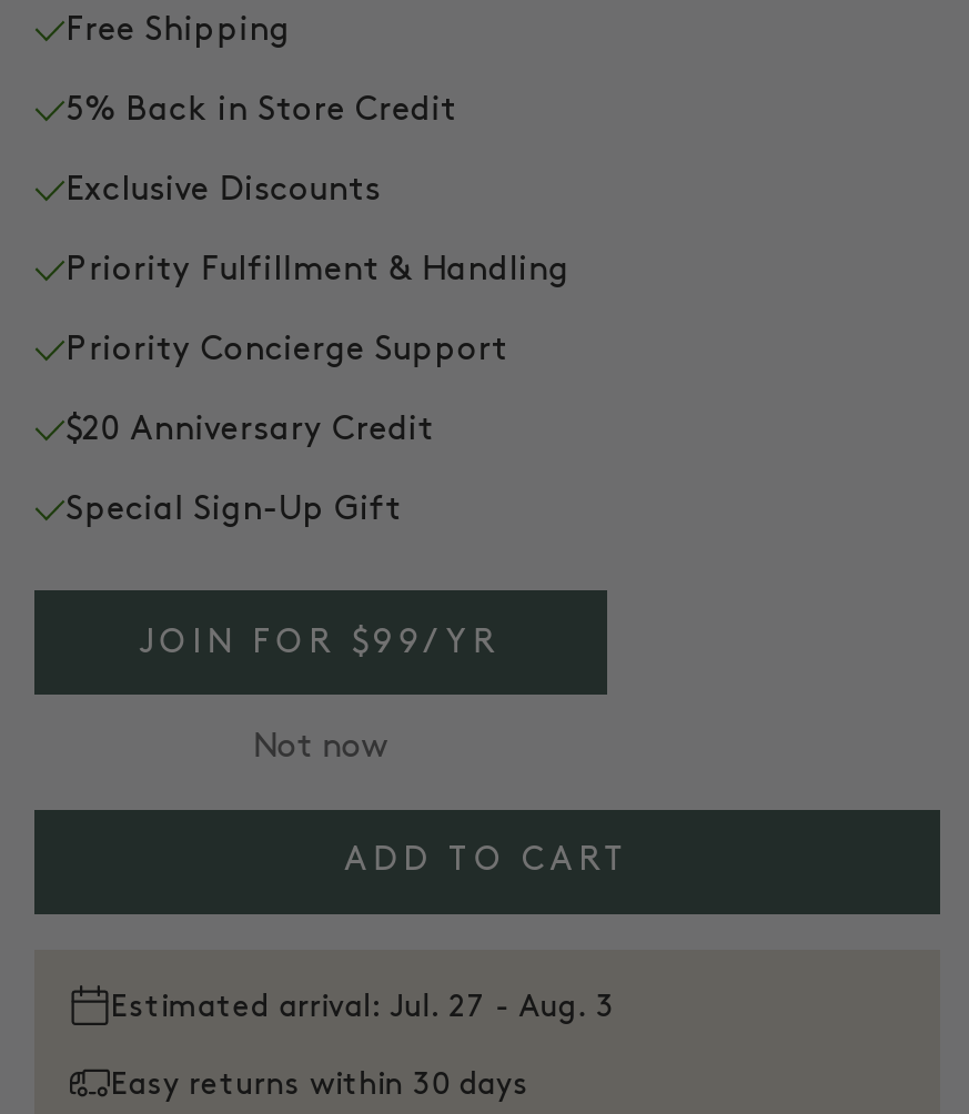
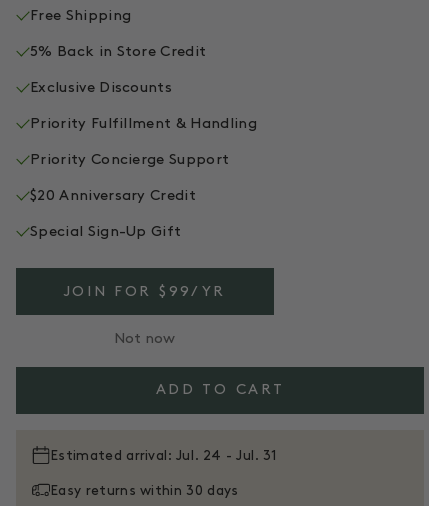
[110,992,614,1021] Estimated arrival: Jul. 27 - Aug. 3 -> [50,449,277,462] Estimated arrival: Jul. 24 - Jul. 31

